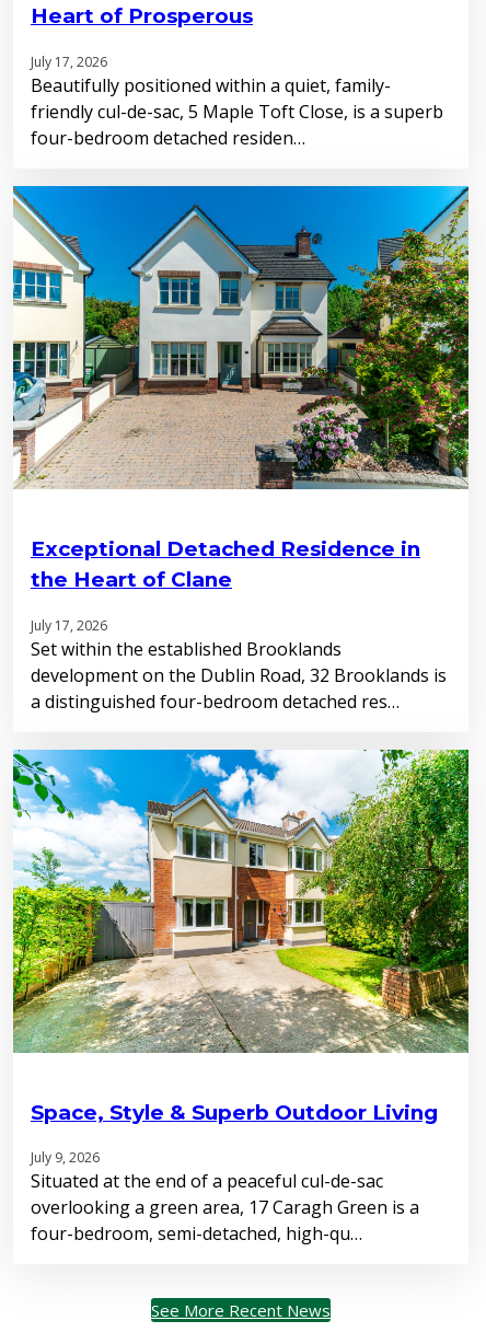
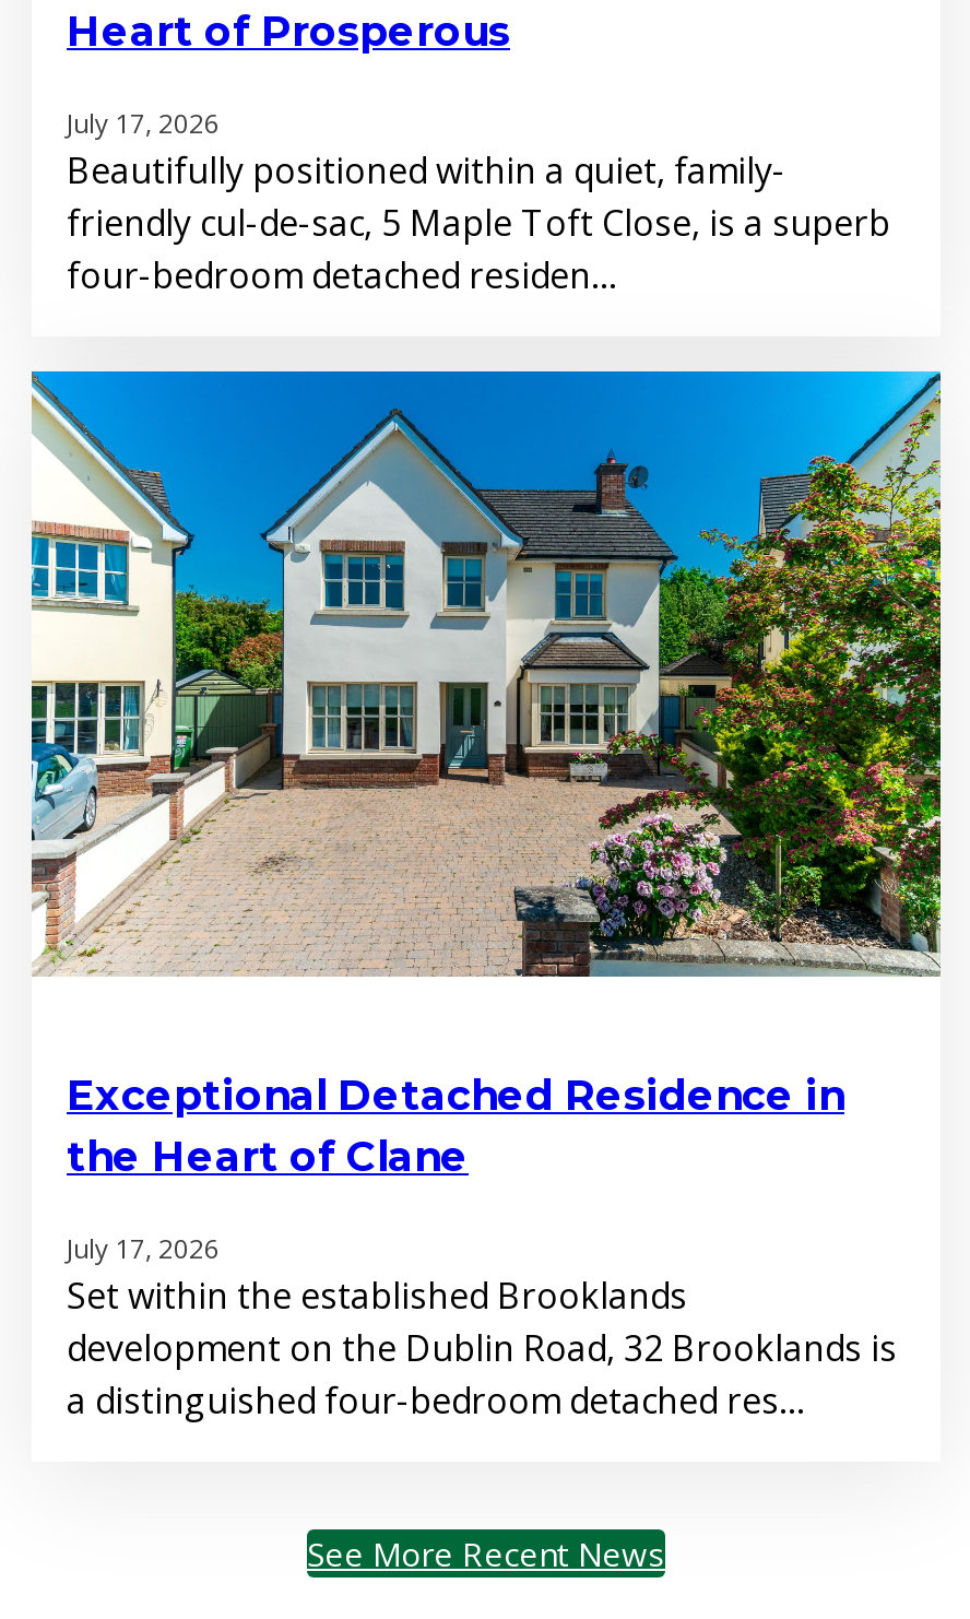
[12,749,470,1054] [image] -> none
[31,1099,438,1246] Space, Style & Superb Outdoor Living | July 9, 2026 | Situated at the end of a peaceful cul-de-sac | overlooking a green area, 17 Caragh Green is a | four-bedroom, semi-detached, high-qu… -> none

